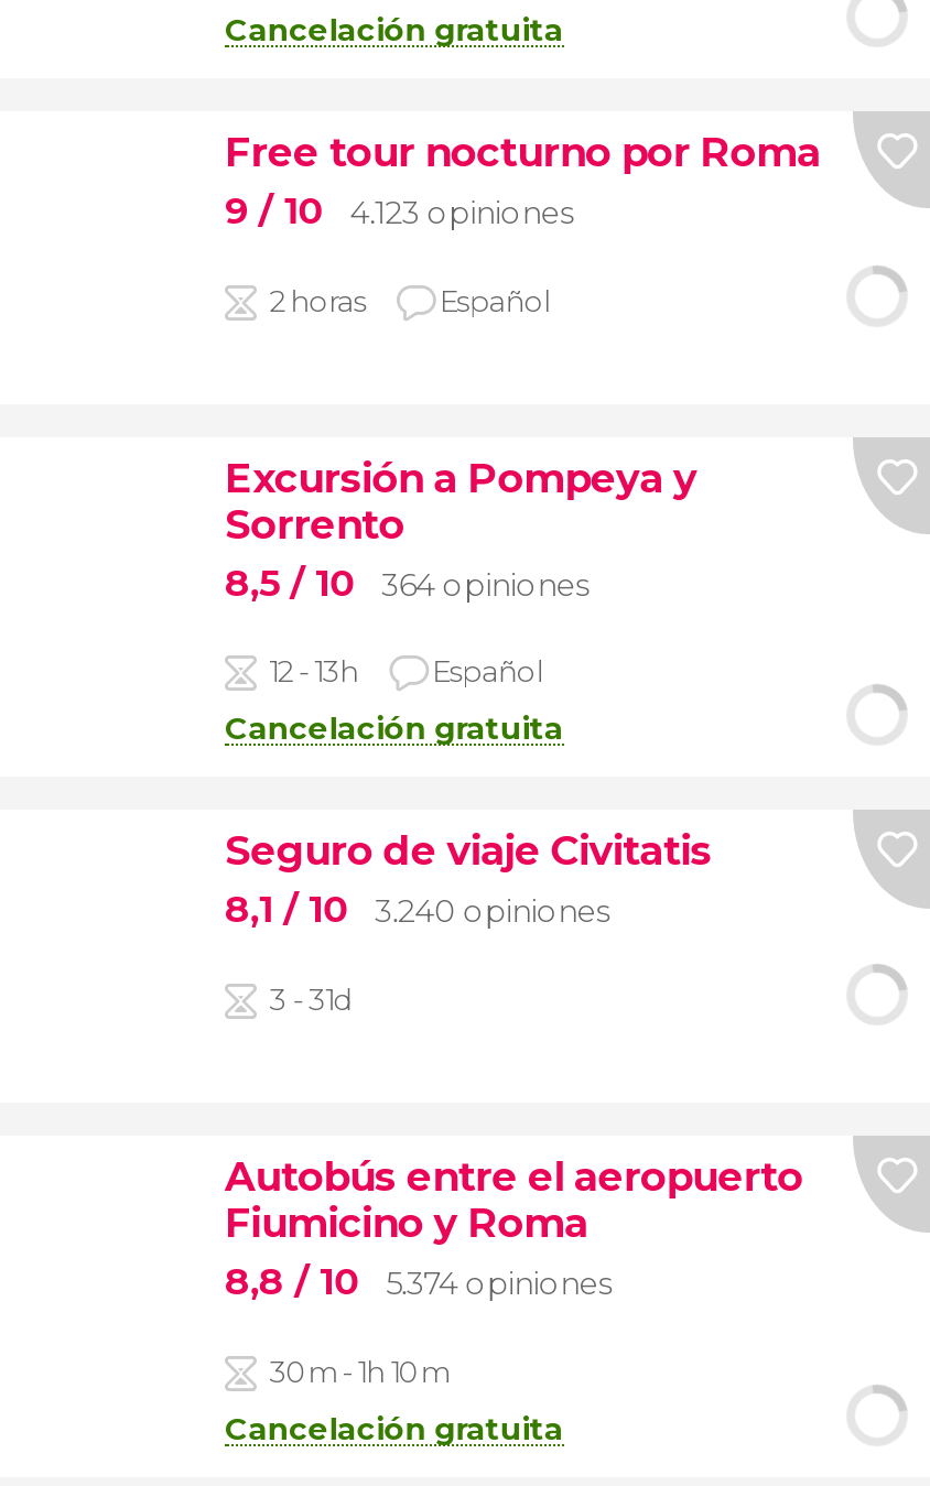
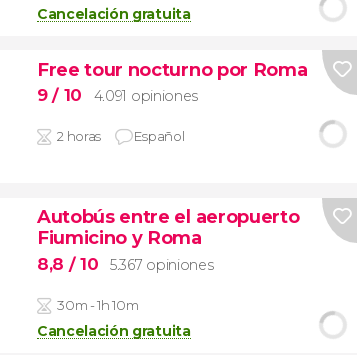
[225,188,575,232] 9 / 10 4.123 opiniones -> [37,85,198,105] 9 / 10 4.091 opiniones
[225,453,712,1017] Excursión a Pompeya y | Sorrento | 8,5 / 10 | 364 opiniones | 12 - 13h | Español | Cancelación gratuita | Seguro de viaje Civitatis | 8,1 / 10 | 3.240 opiniones | 3 - 31d -> none
[225,1258,613,1302] 8,8 / 10 5.374 opiniones -> [37,254,213,274] 8,8 / 10 5.367 opiniones

